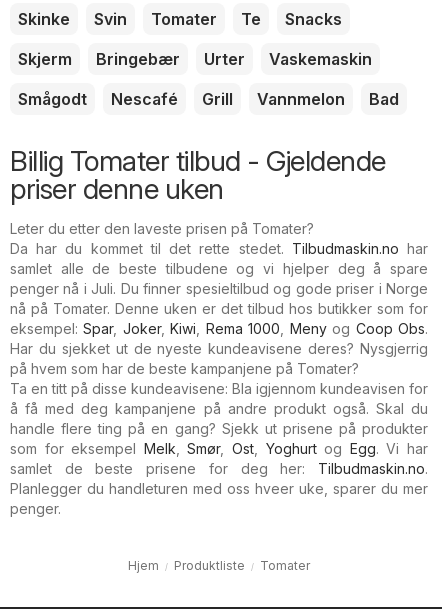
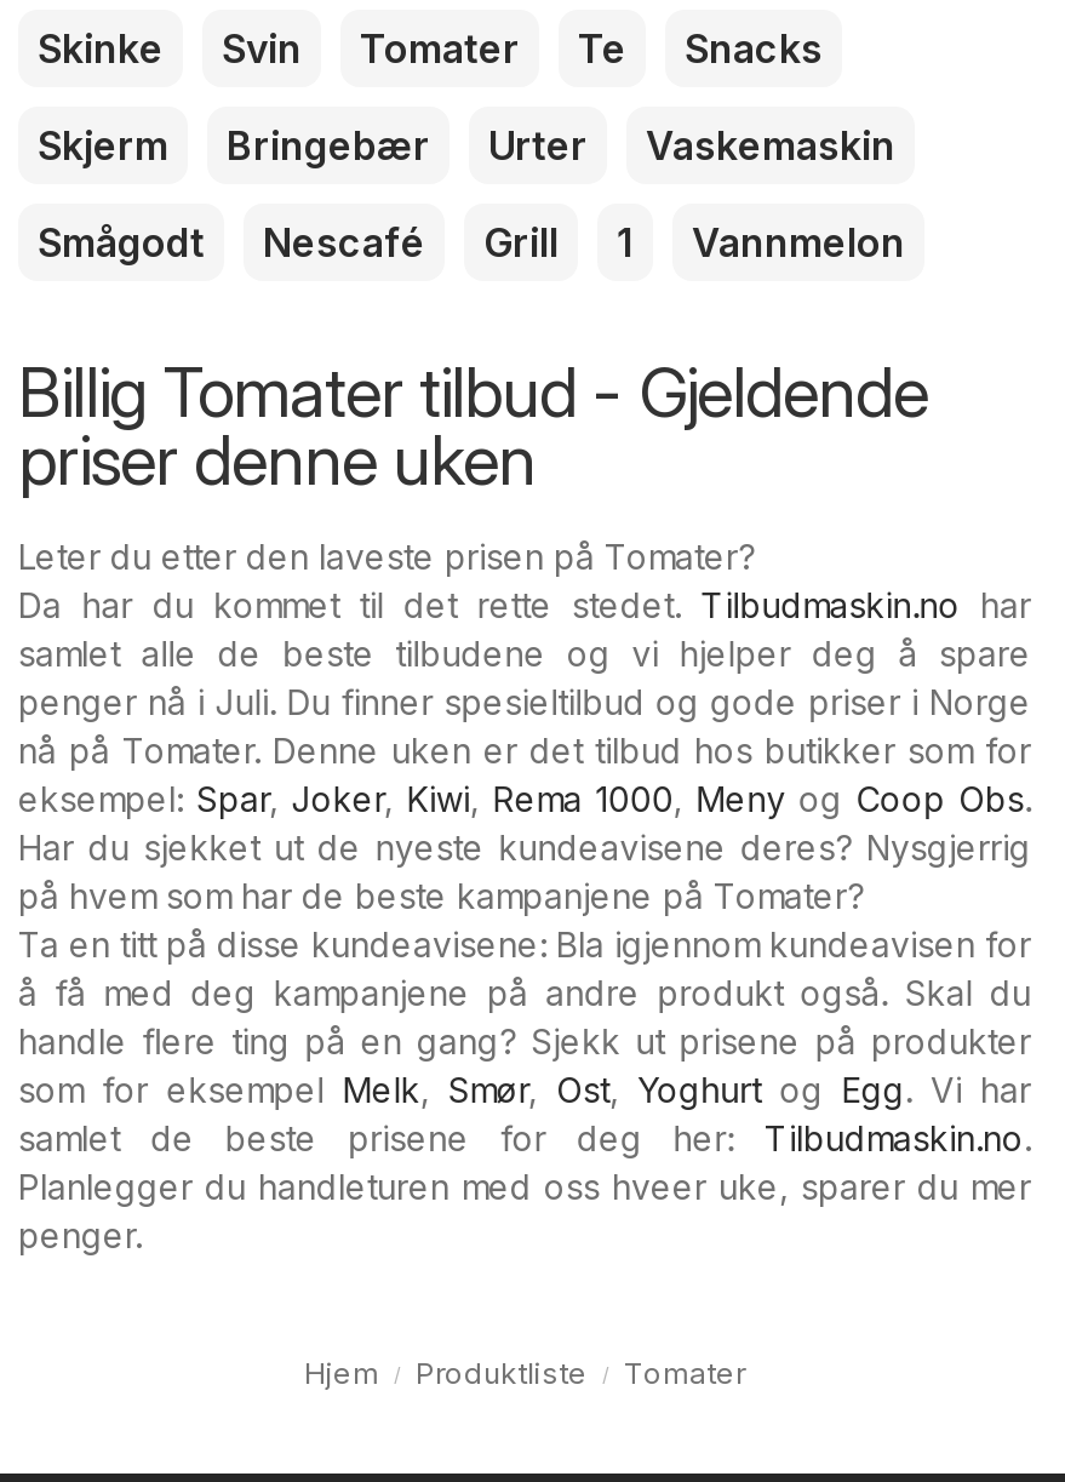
[369,89,399,109] Bad -> none
none -> [617,218,634,266] 1

